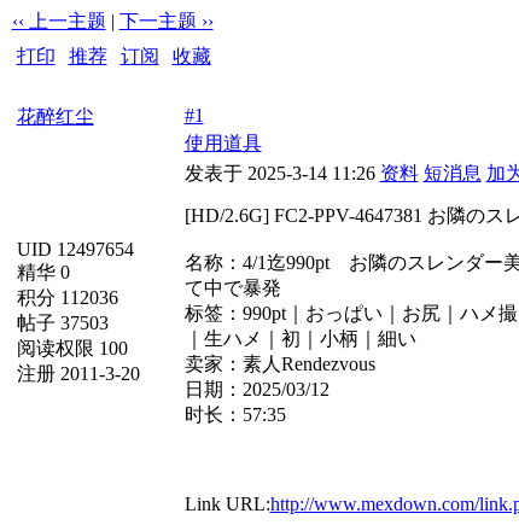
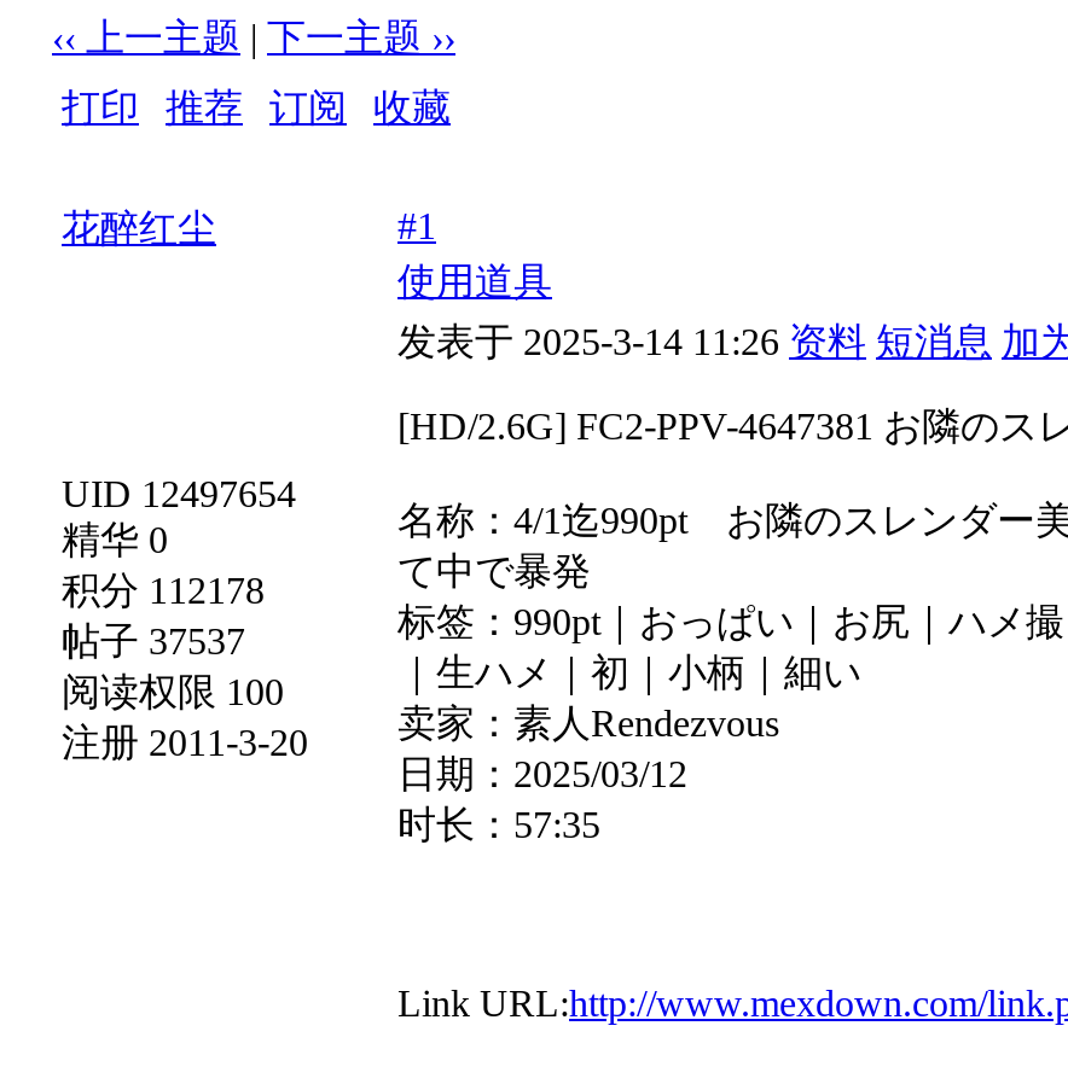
[16,287,118,308] 积分 112036 -> [62,570,265,611] 积分 112178
[16,313,108,333] 帖子 37503 -> [62,620,245,662] 帖子 37537

